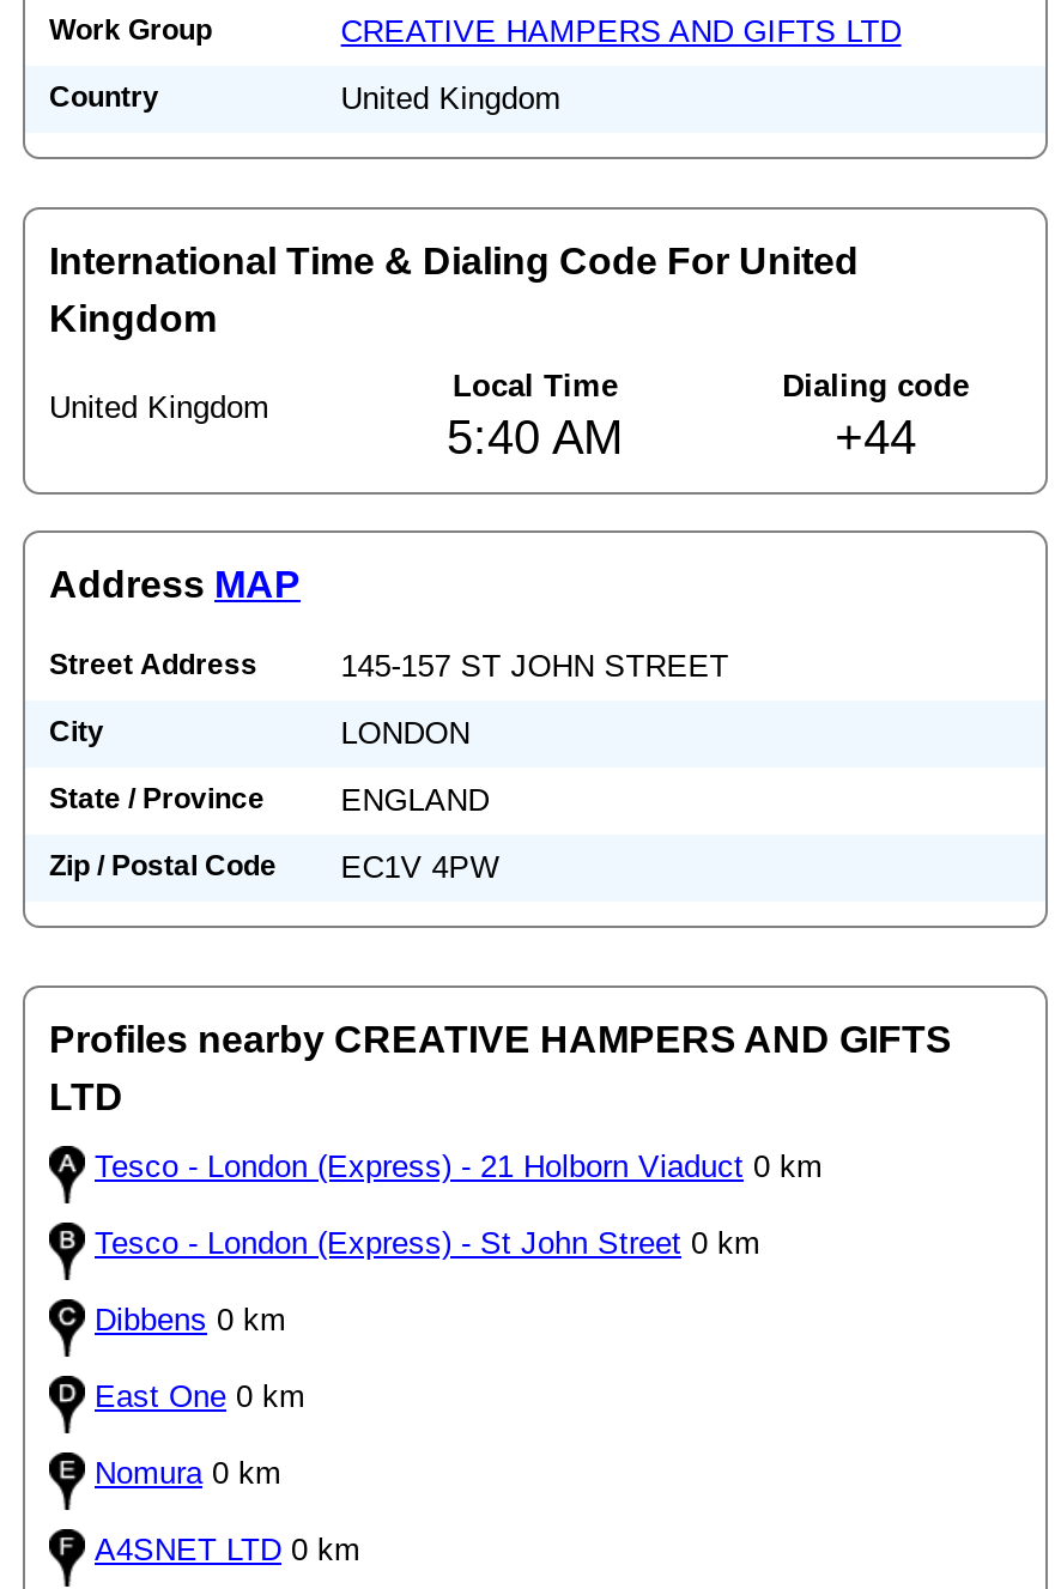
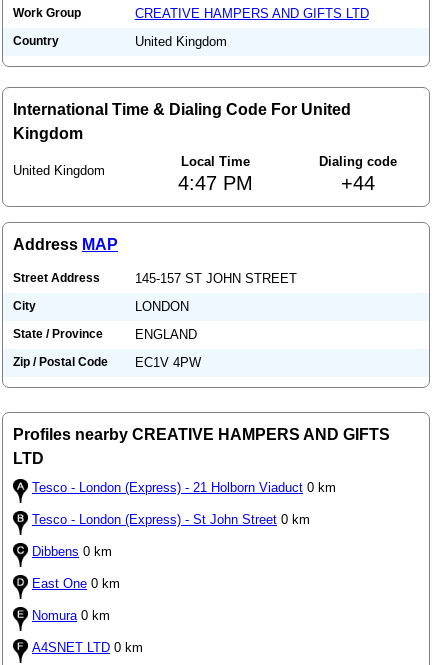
[447,411,624,463] 5:40 AM -> [178,172,253,194] 4:47 PM

